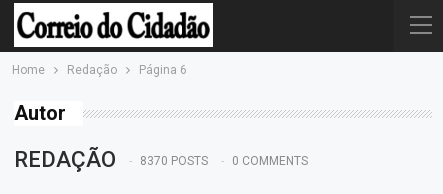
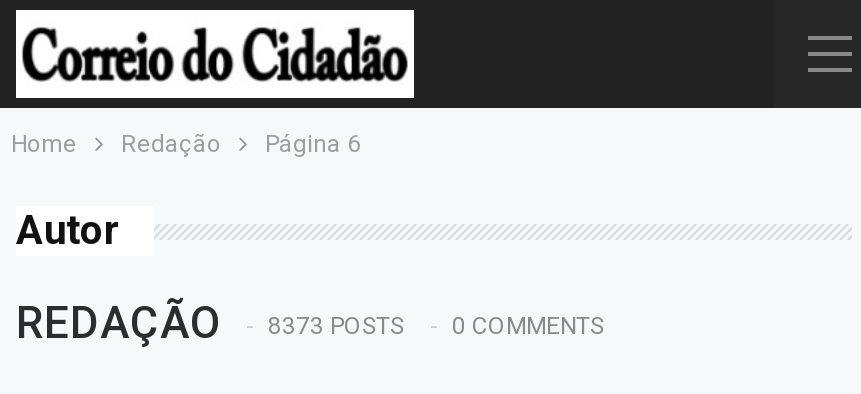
[14,147,308,172] REDAÇÃO 8370 POSTS 0 COMMENTS -> [16,298,604,348] REDAÇÃO 8373 POSTS 0 COMMENTS

